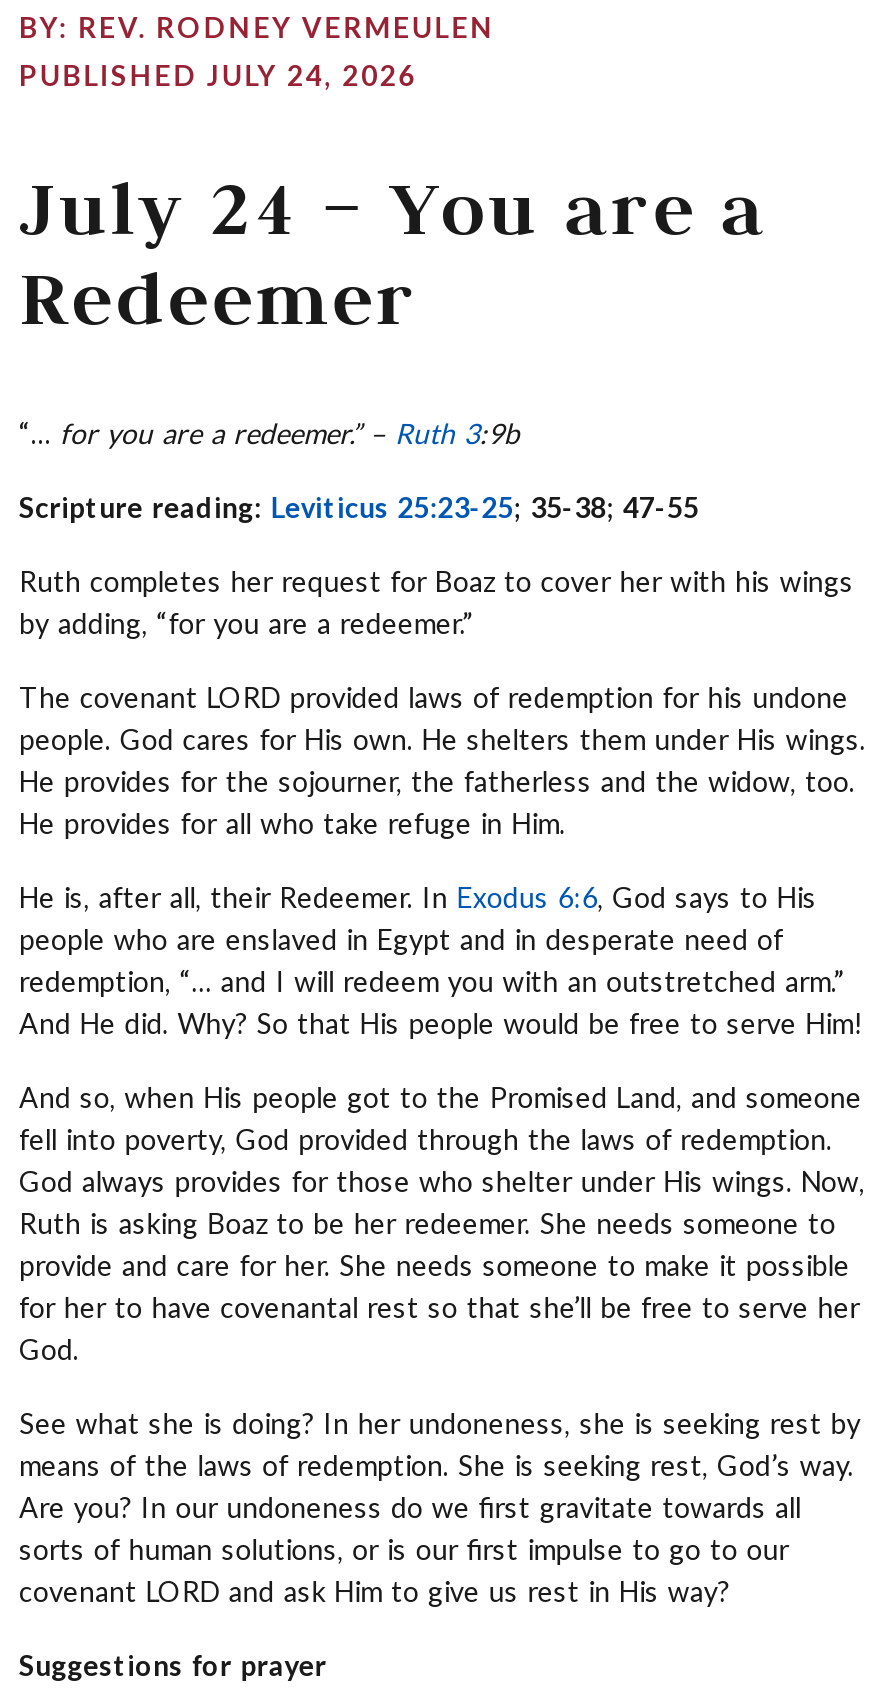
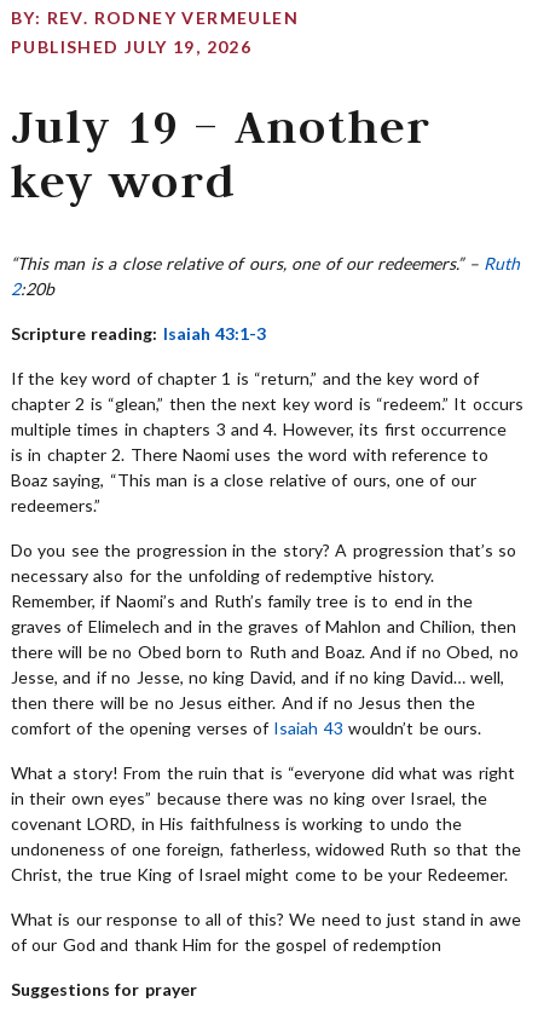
[19,58,866,1608] PUBLISHED JULY 24, 2026 | July 24 – You are a | Redeemer | “… for you are a redeemer.” – Ruth 3:9b | Scripture reading: Leviticus 25:23-25; 35-38; 47-55 | Ruth completes her request for Boaz to cover her with his wings | by adding, “for you are a redeemer.” | The covenant LORD provided laws of redemption for his undone | people. God cares for His own. He shelters them under His wings. | He provides for the sojourner, the fatherless and the widow, too. | He provides for all who take refuge in Him. | He is, after all, their Redeemer. In Exodus 6:6, God says to His | people who are enslaved in Egypt and in desperate need of | redemption, “… and I will redeem you with an outstretched arm.” | And He did. Why? So that His people would be free to serve Him! | And so, when His people got to the Promised Land, and someone | fell into poverty, God provided through the laws of redemption. | God always provides for those who shelter under His wings. Now, | Ruth is asking Boaz to be her redeemer. She needs someone to | provide and care for her. She needs someone to make it possible | for her to have covenantal rest so that she’ll be free to serve her | God. | See what she is doing? In her undoneness, she is seeking rest by | means of the laws of redemption. She is seeking rest, God’s way. | Are you? In our undoneness do we first gravitate towards all | sorts of human solutions, or is our first impulse to go to our | covenant LORD and ask Him to give us rest in His way? -> [11,36,523,955] PUBLISHED JULY 19, 2026 | July 19 – Another | key word | “This man is a close relative of ours, one of our redeemers.” – Ruth | 2:20b | Scripture reading: Isaiah 43:1-3 | If the key word of chapter 1 is “return,” and the key word of | chapter 2 is “glean,” then the next key word is “redeem.” It occurs | multiple times in chapters 3 and 4. However, its first occurrence | is in chapter 2. There Naomi uses the word with reference to | Boaz saying, “This man is a close relative of ours, one of our | redeemers.” | Do you see the progression in the story? A progression that’s so | necessary also for the unfolding of redemptive history. | Remember, if Naomi’s and Ruth’s family tree is to end in the | graves of Elimelech and in the graves of Mahlon and Chilion, then | there will be no Obed born to Ruth and Boaz. And if no Obed, no | Jesse, and if no Jesse, no king David, and if no king David… well, | then there will be no Jesus either. And if no Jesus then the | comfort of the opening verses of Isaiah 43 wouldn’t be ours. | What a story! From the ruin that is “everyone did what was right | in their own eyes” because there was no king over Israel, the | covenant LORD, in His faithfulness is working to undo the | undoneness of one foreign, fatherless, widowed Ruth so that the | Christ, the true King of Israel might come to be your Redeemer. | What is our response to all of this? We need to just stand in awe | of our God and thank Him for the gospel of redemption

